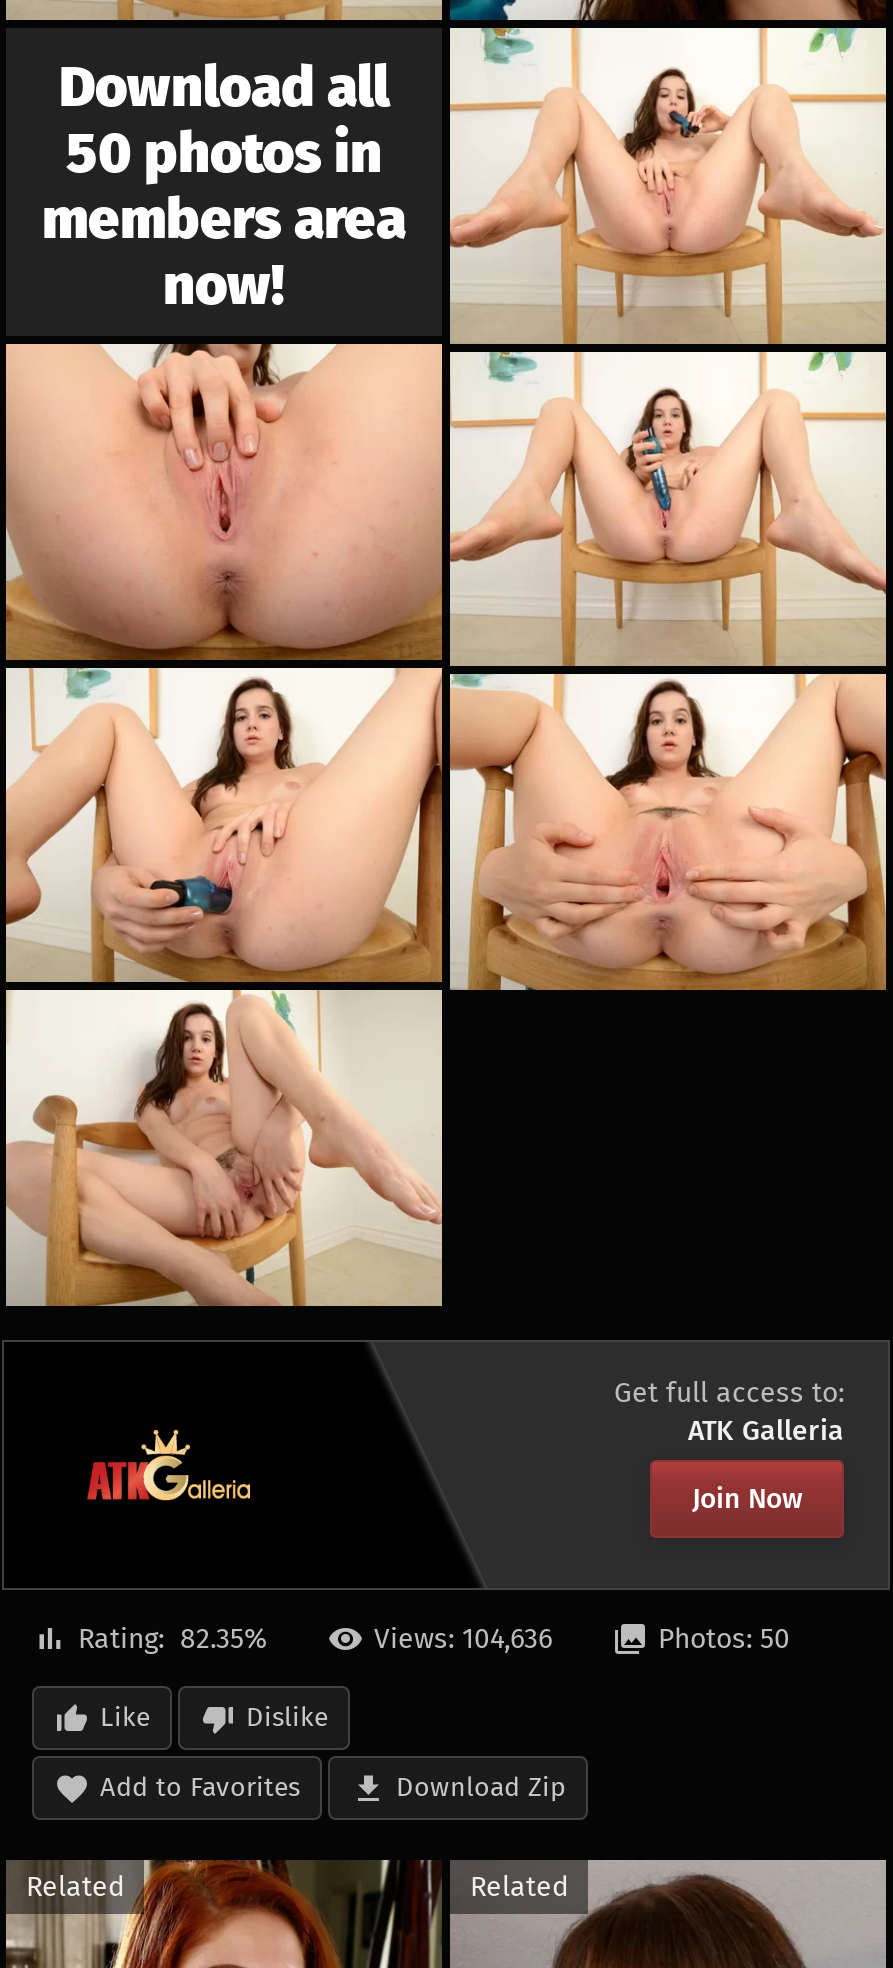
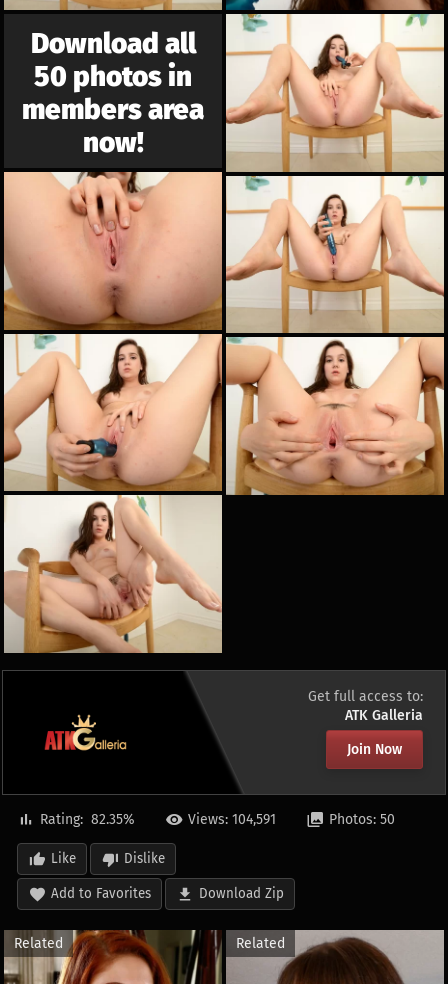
[374,1621,552,1655] Views: 104,636 -> [188,811,276,828] Views: 104,591

